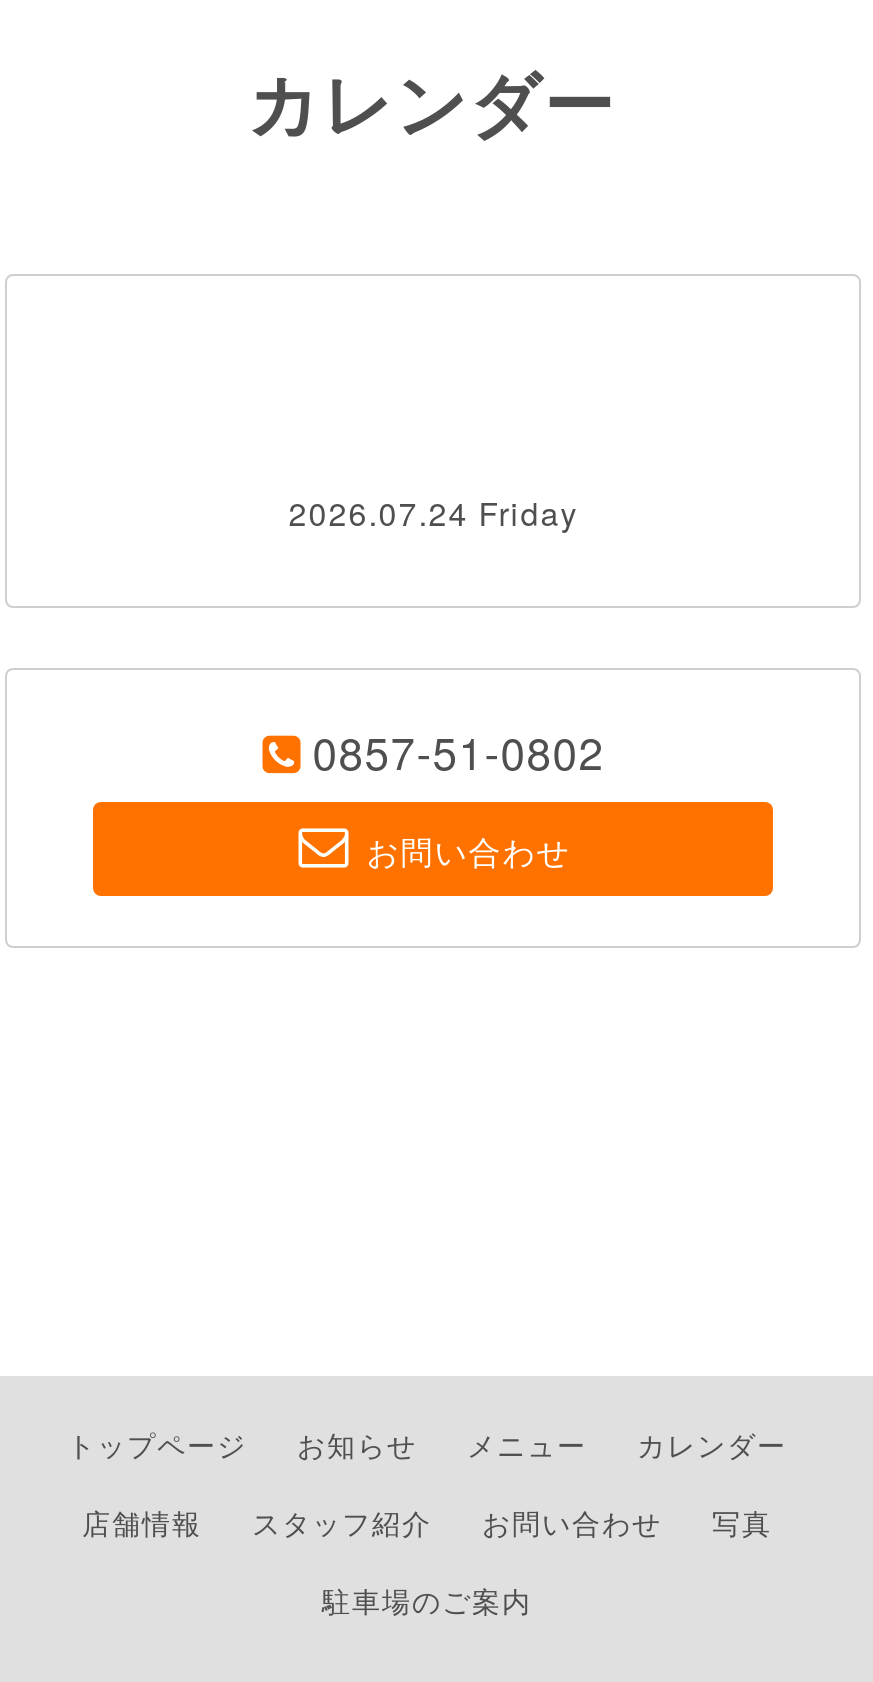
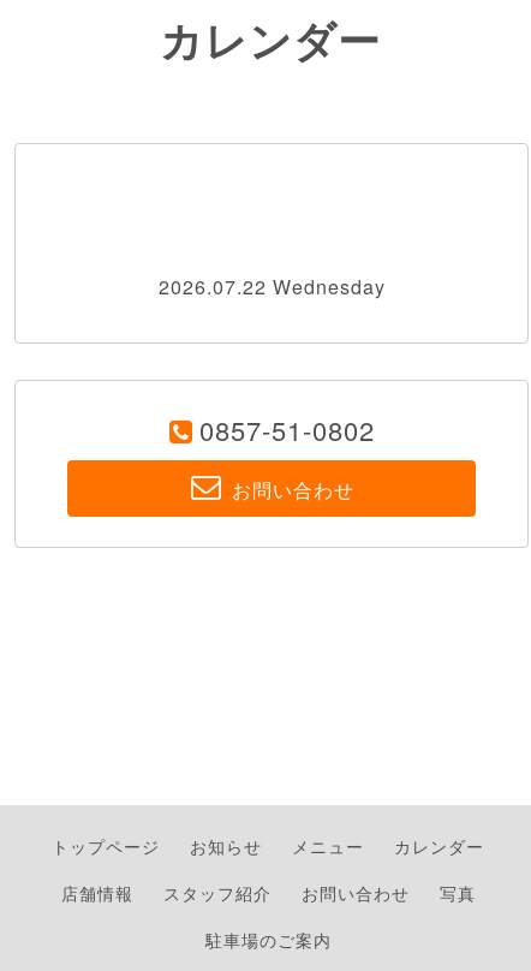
[288,490,578,536] 2026.07.24 Friday -> [158,273,385,300] 2026.07.22 Wednesday

